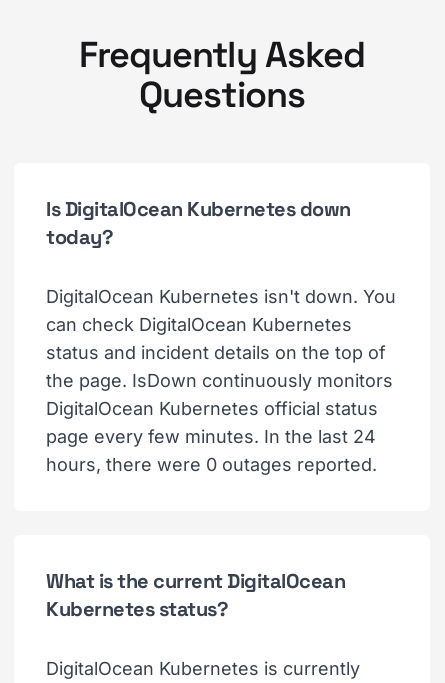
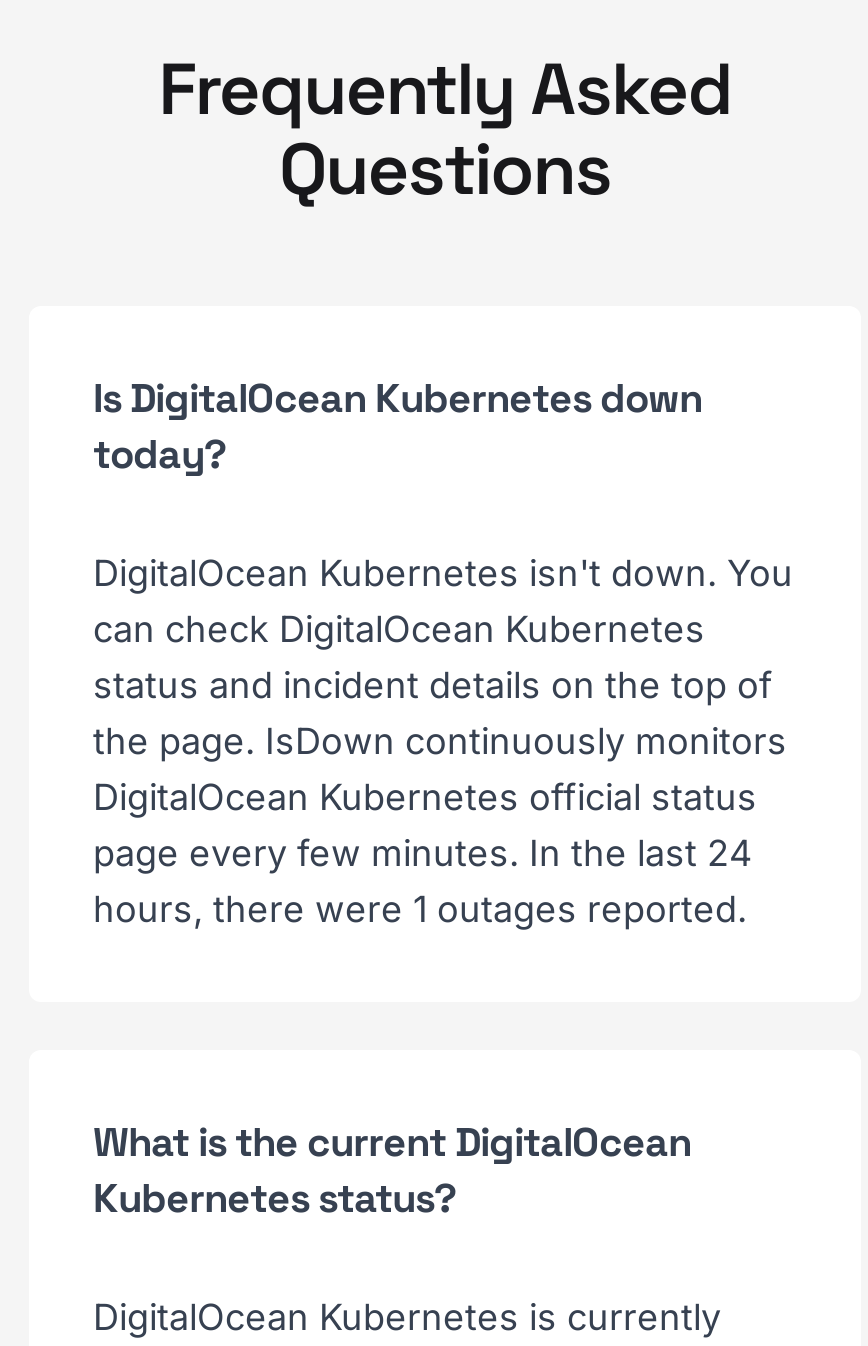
[46,454,377,475] hours, there were 0 outages reported. -> [93,888,747,930] hours, there were 1 outages reported.

